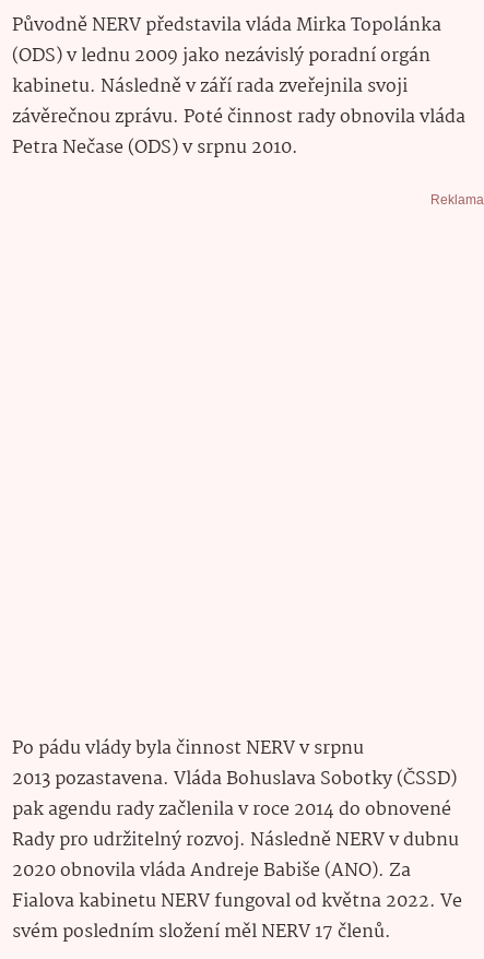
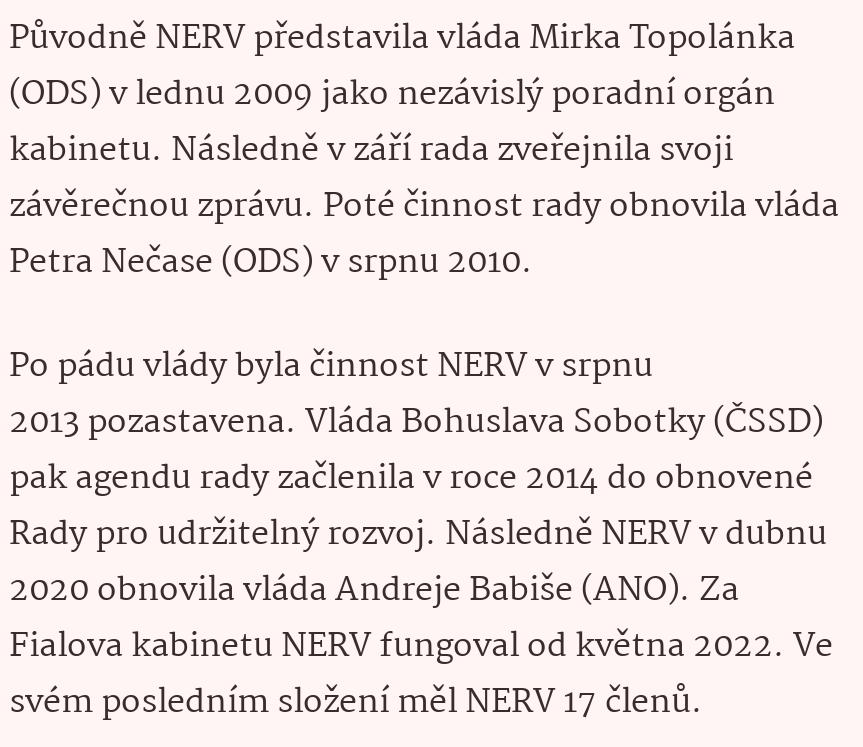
[430,192,484,208] Reklama -> none

